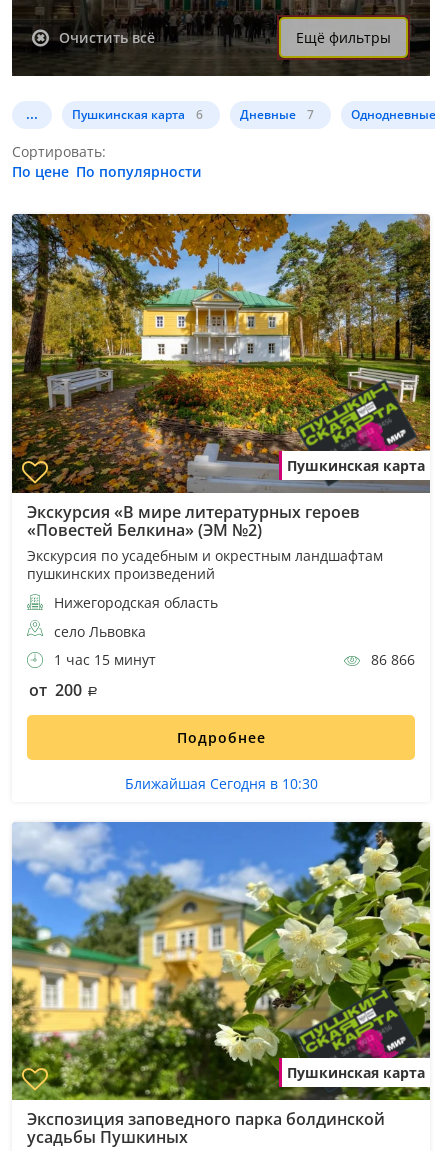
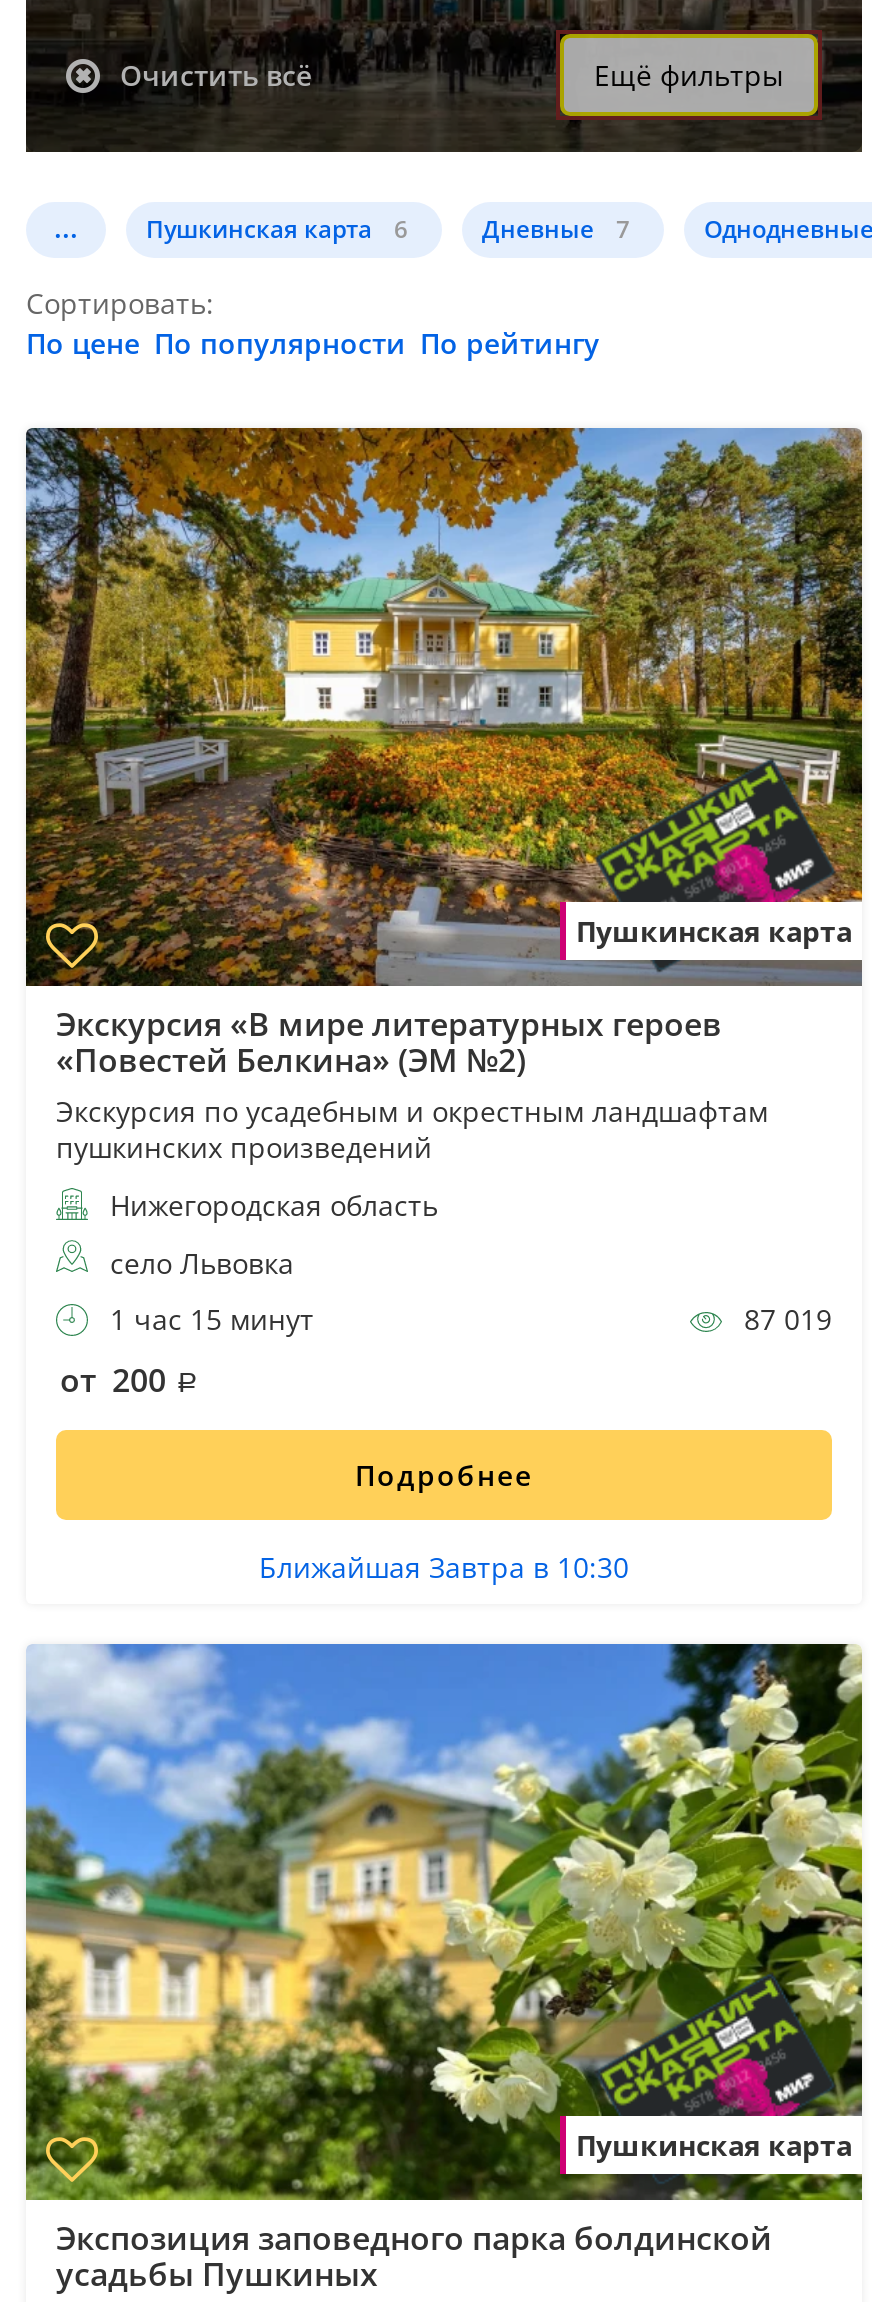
[12,162,202,181] По цене По популярности -> [26,324,600,362] По цене По популярности По рейтингу
[367,650,415,669] 86 866 -> [736,1299,832,1337] 87 019
[124,774,317,793] Ближайшая Сегодня в 10:30 -> [259,1547,629,1585] Ближайшая Завтра в 10:30

